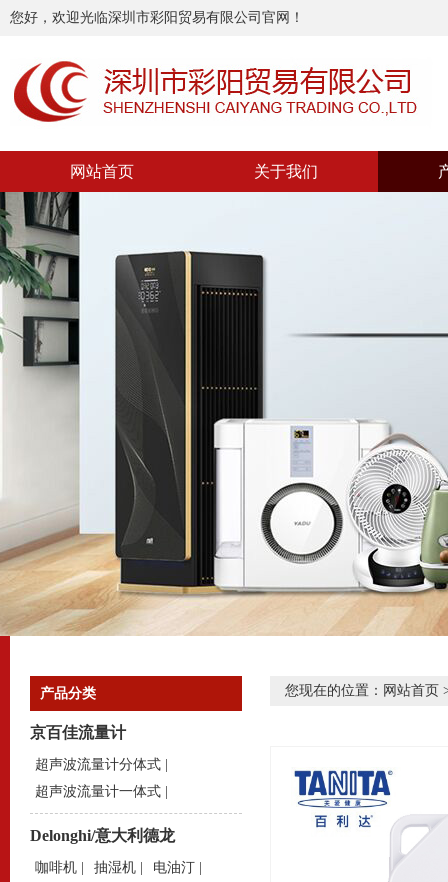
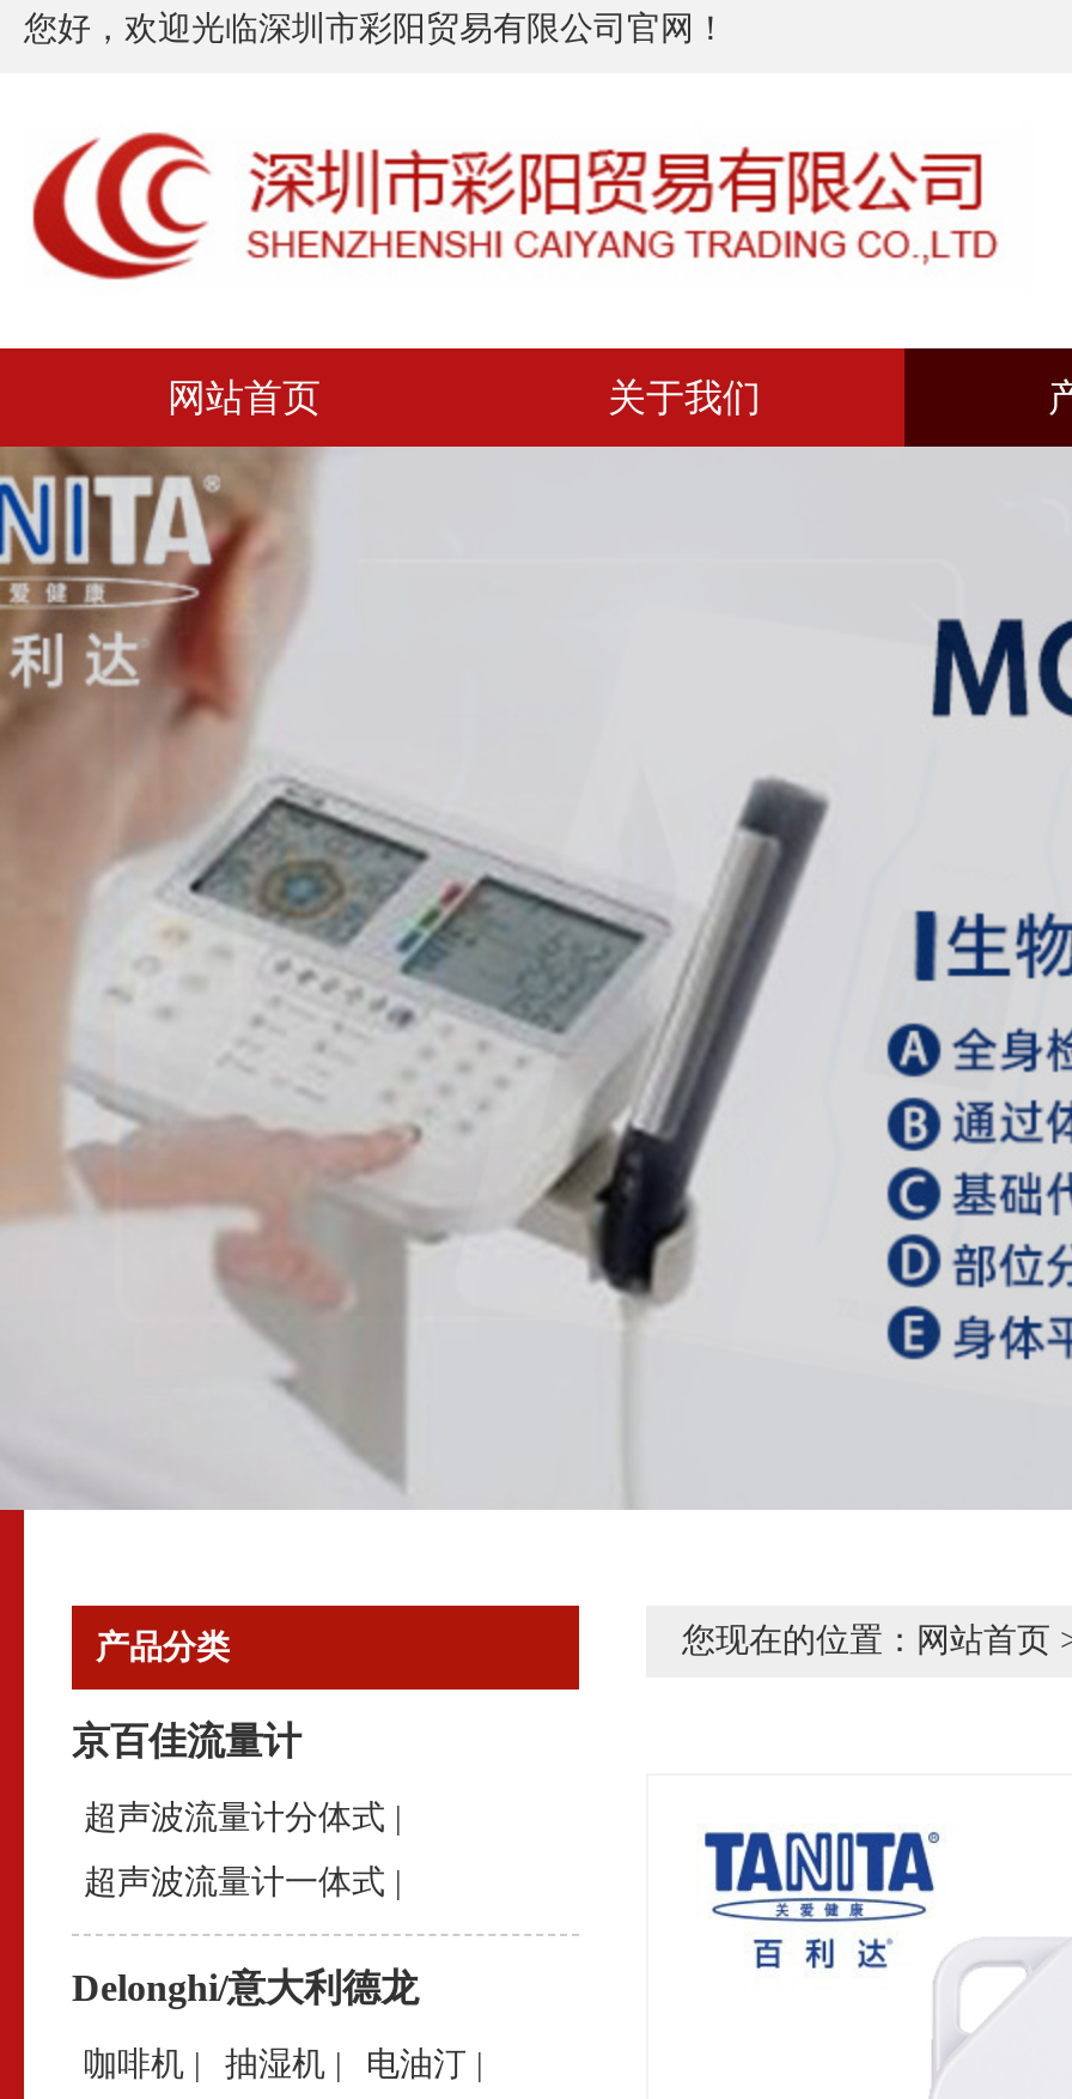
[3,191,445,636] [image] -> [7,444,1065,1507] [image]

